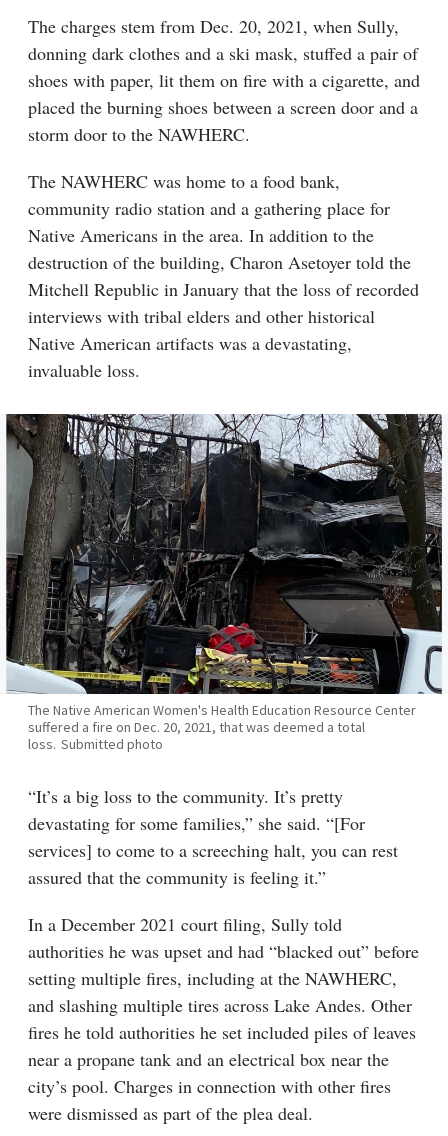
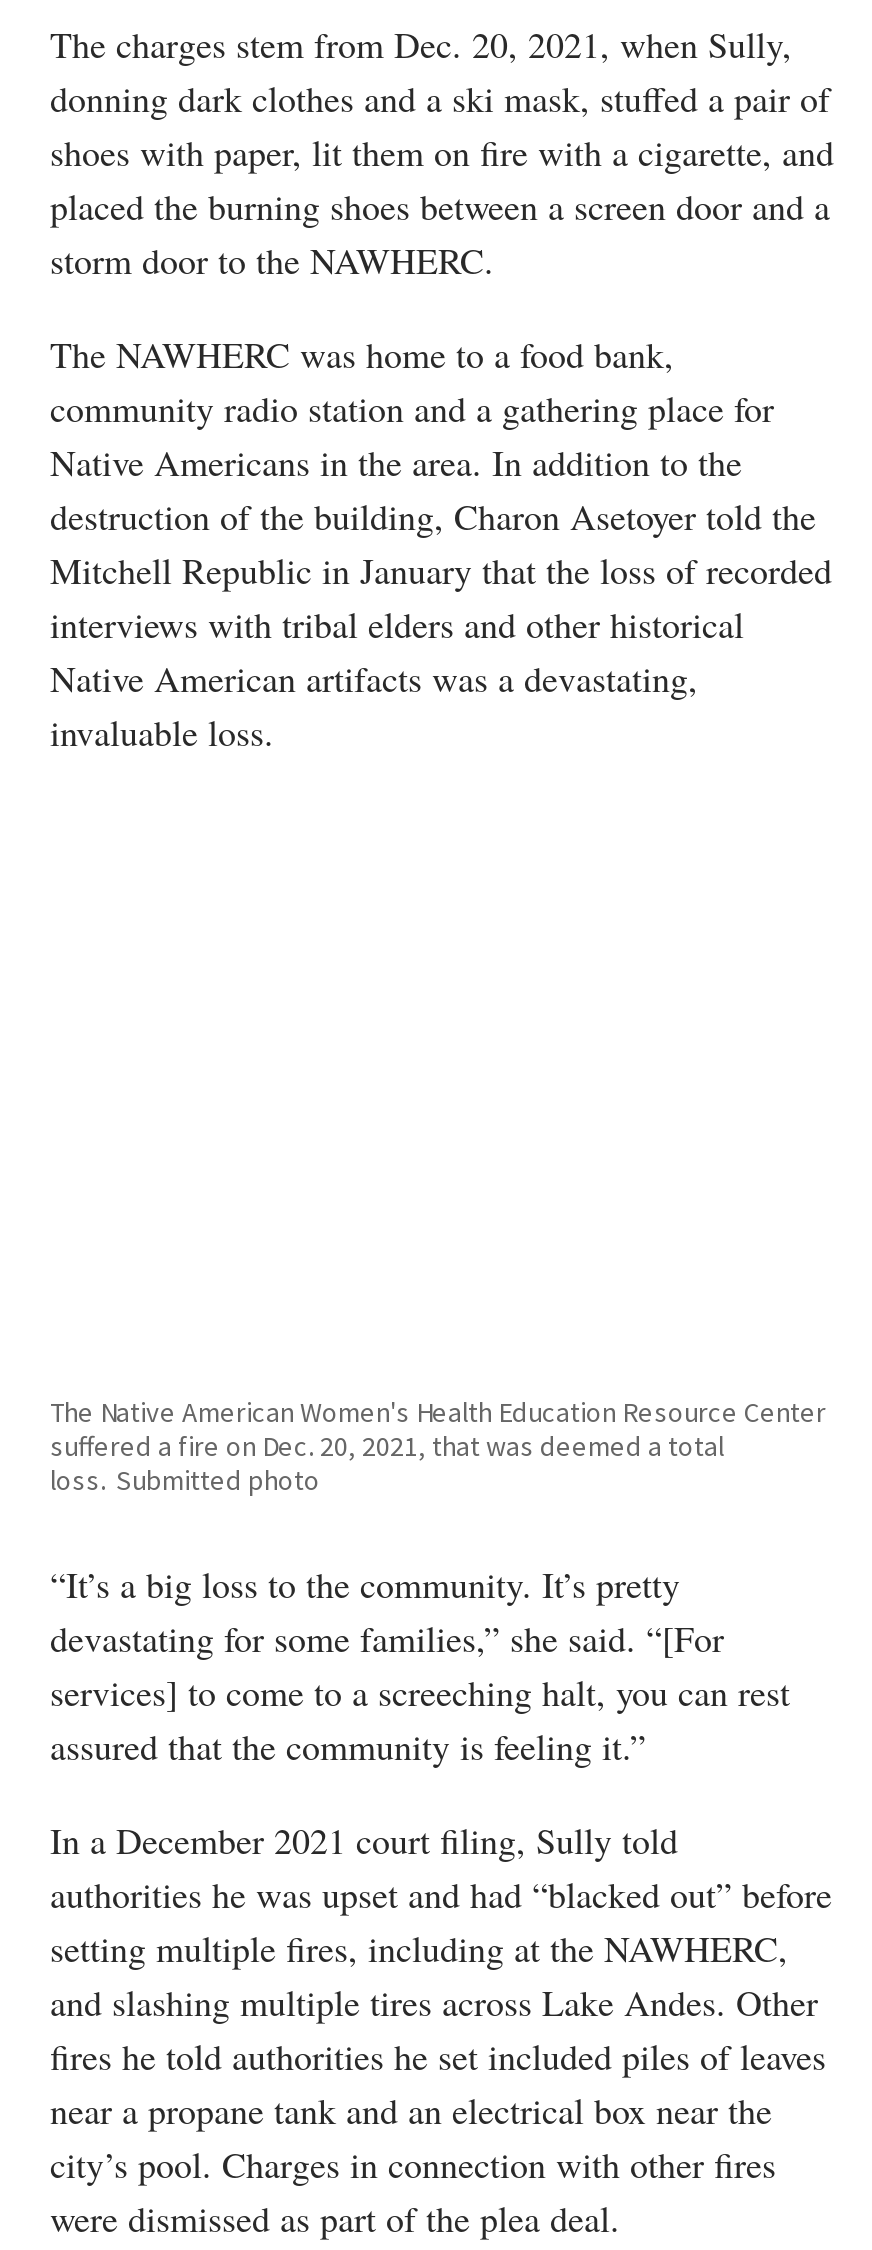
[5,413,443,695] [image] -> none

